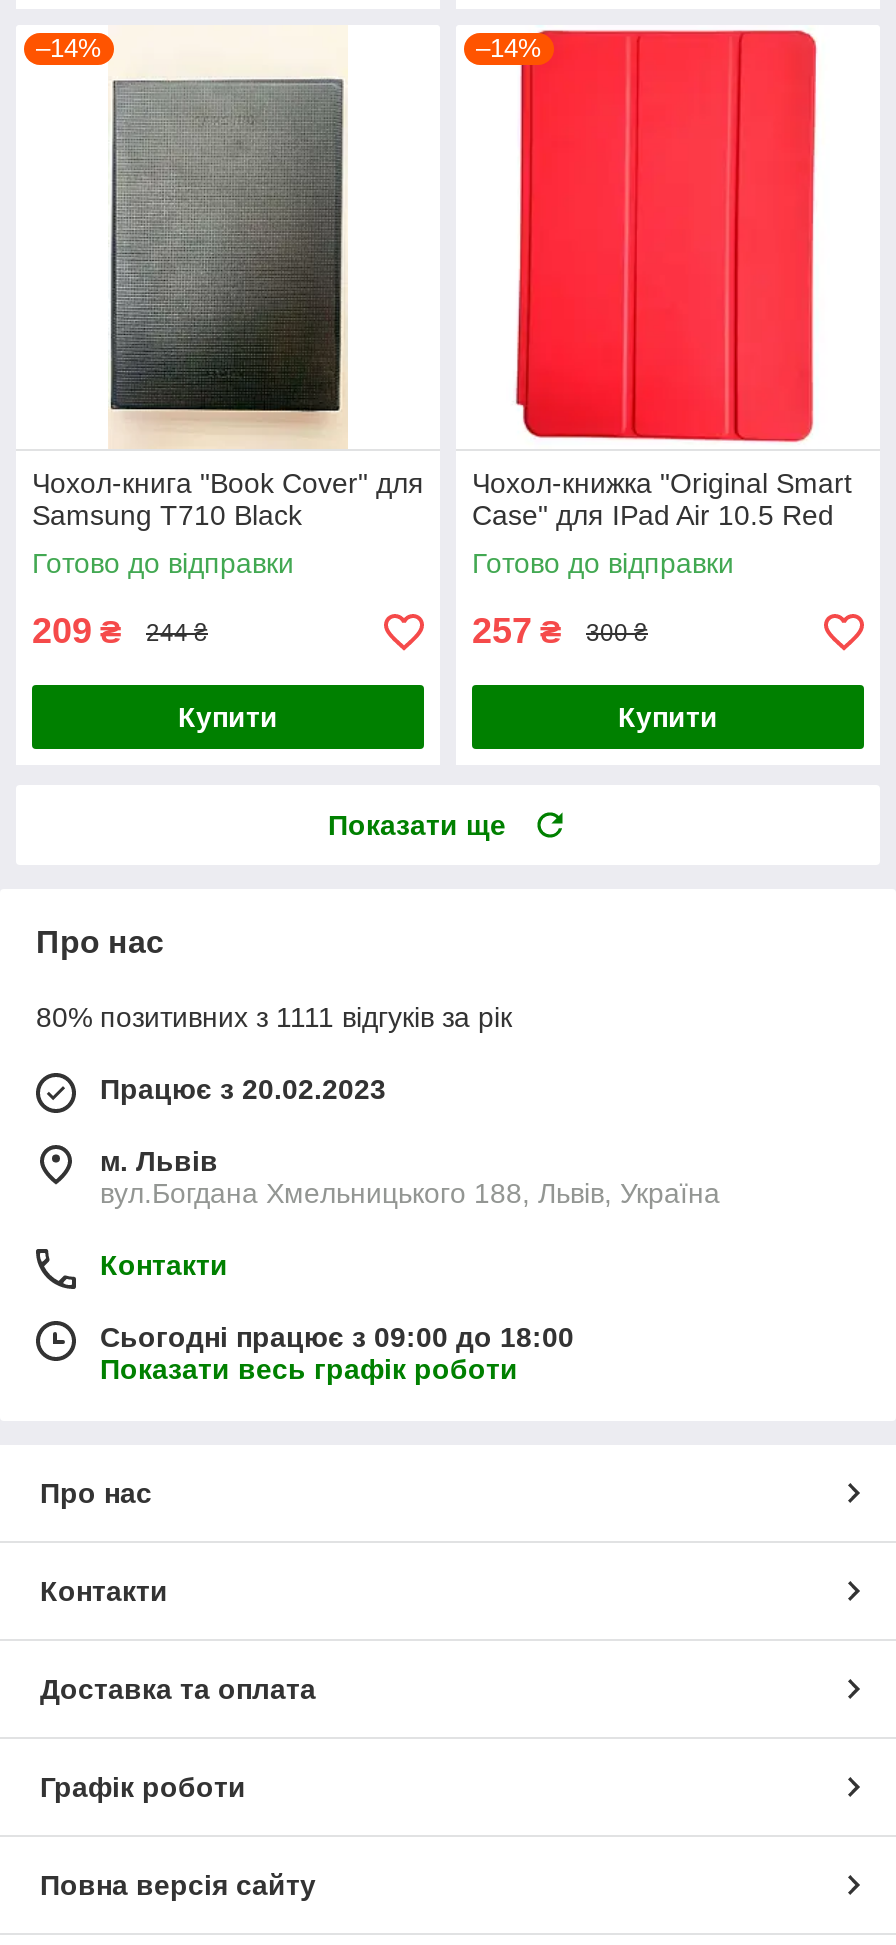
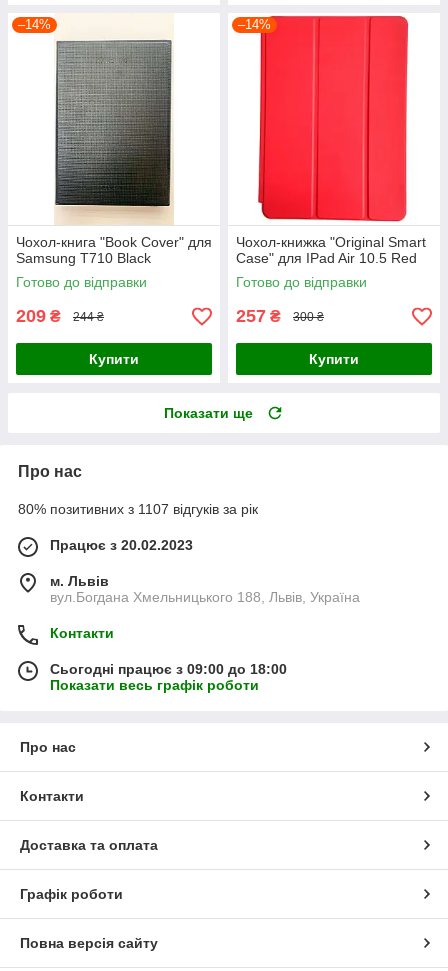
[36,1001,512,1033] 80% позитивних з 1111 відгуків за рік -> [18,501,258,517] 80% позитивних з 1107 відгуків за рік

